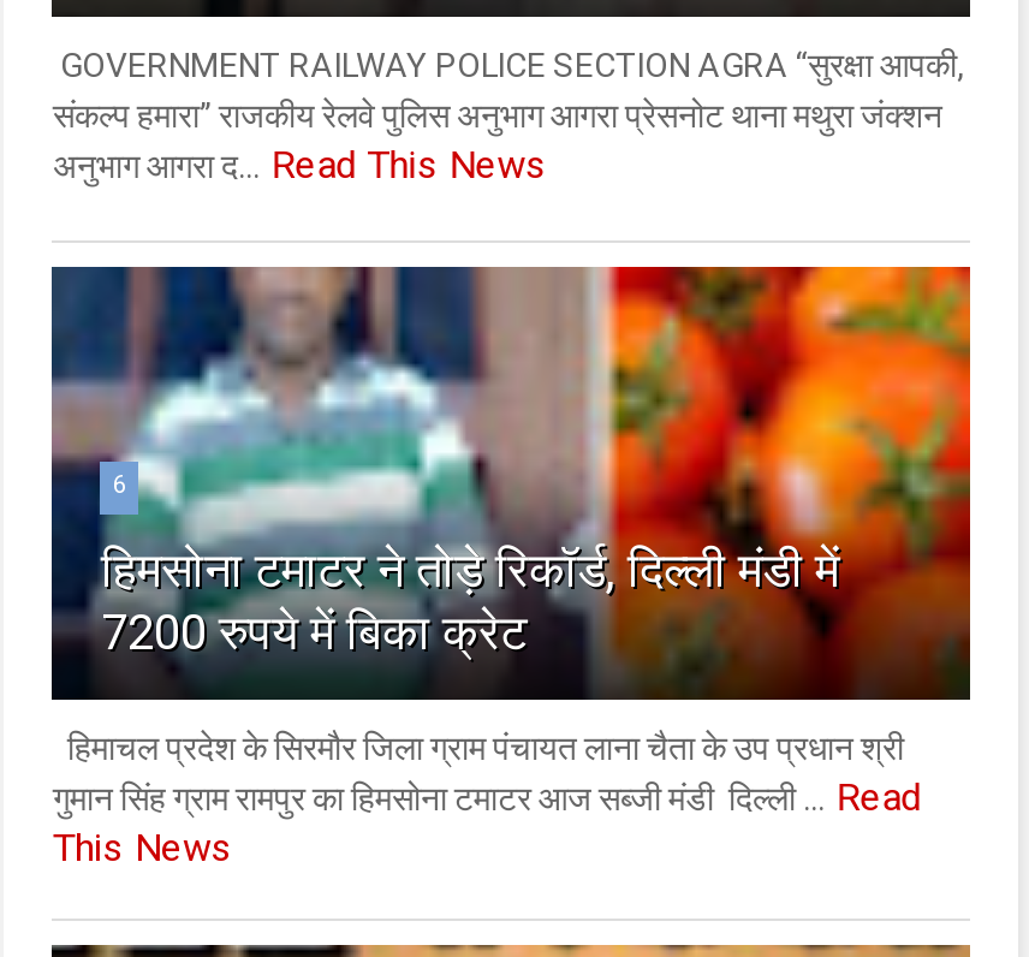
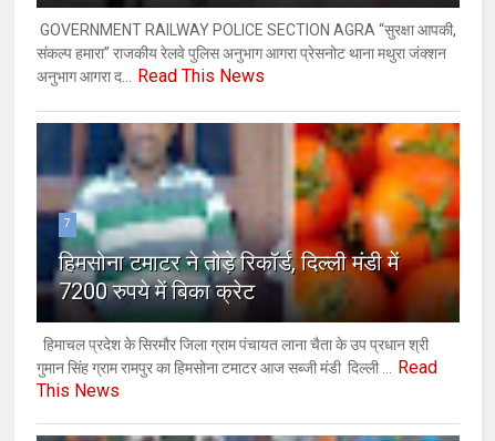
[113,471,127,497] 6 -> [65,217,71,229] 7

